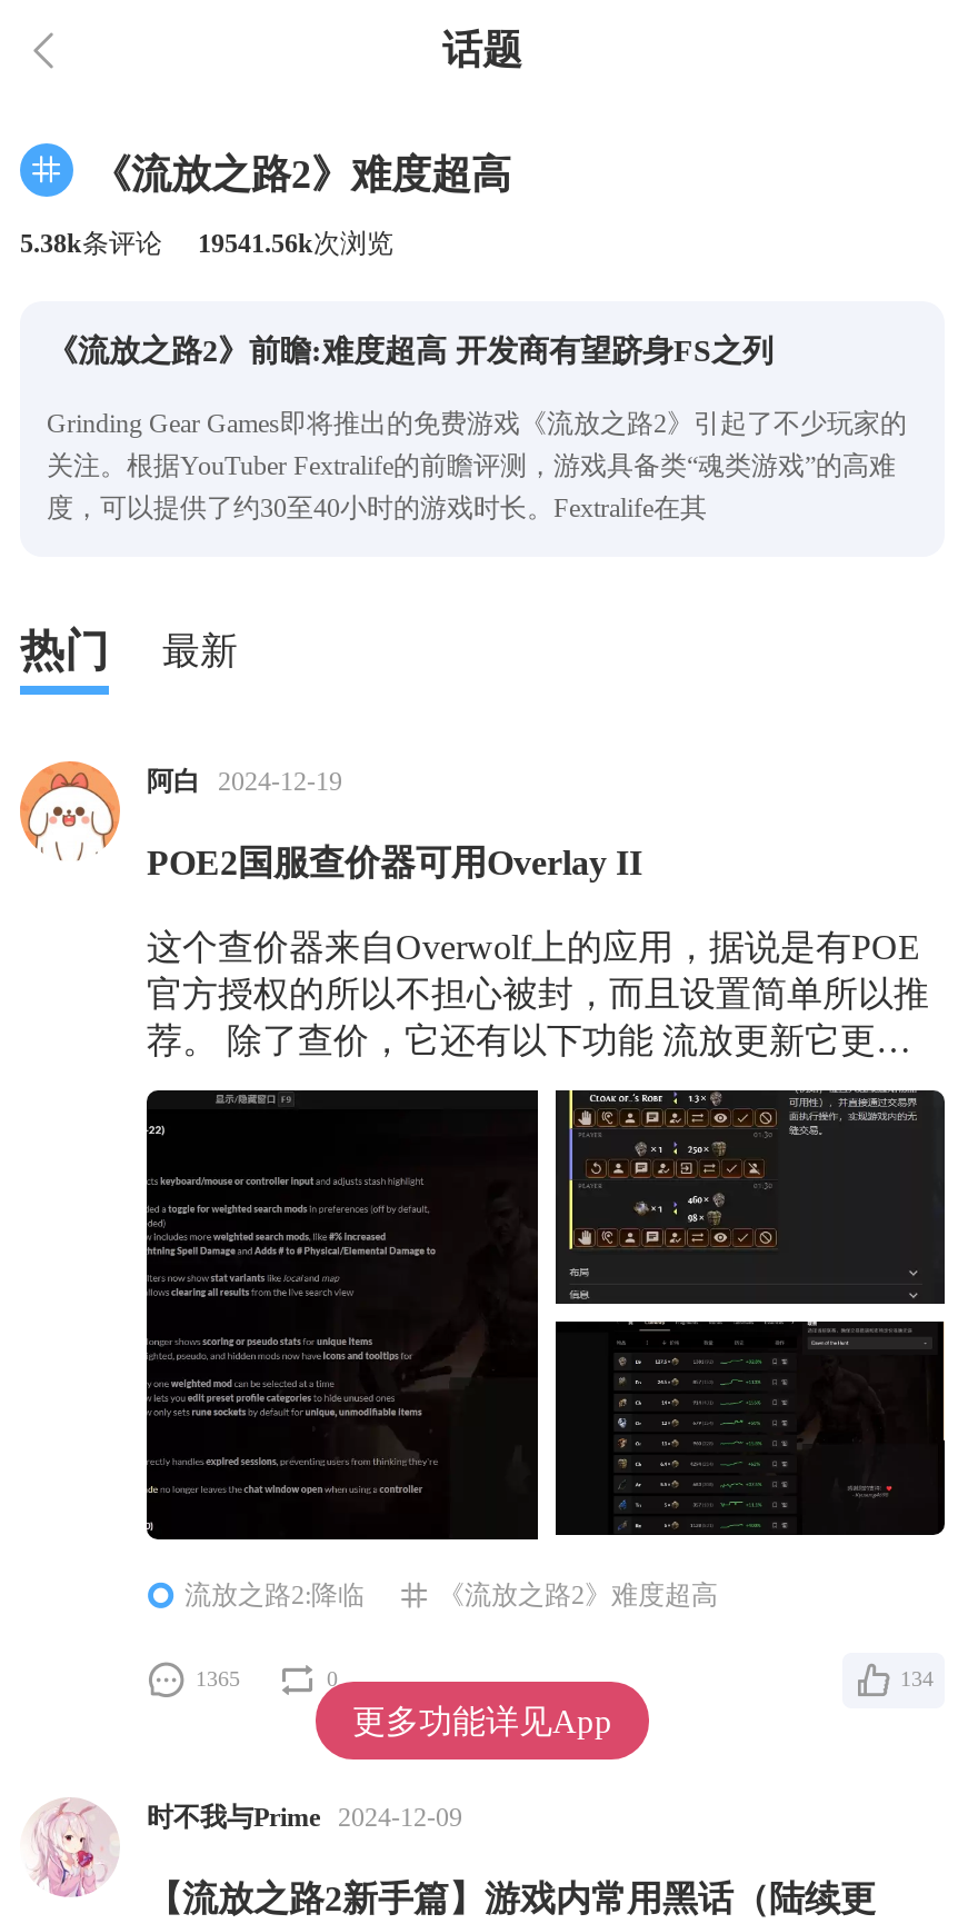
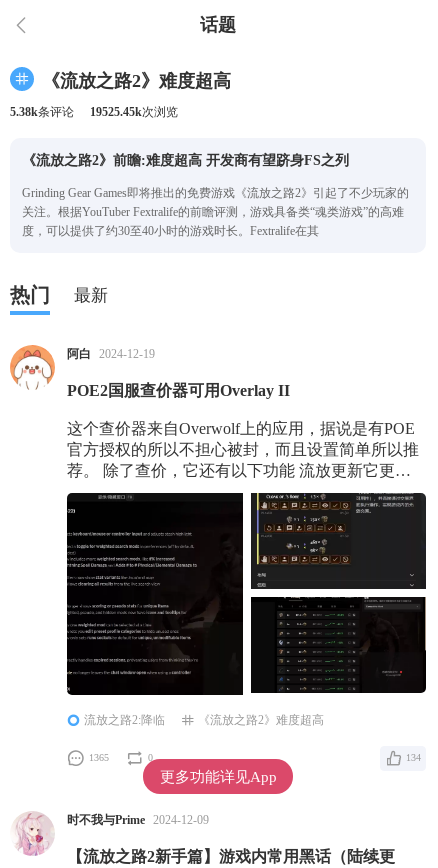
[20,228,393,259] 5.38k条评论 19541.56k次浏览 -> [10,105,178,119] 5.38k条评论 19525.45k次浏览

